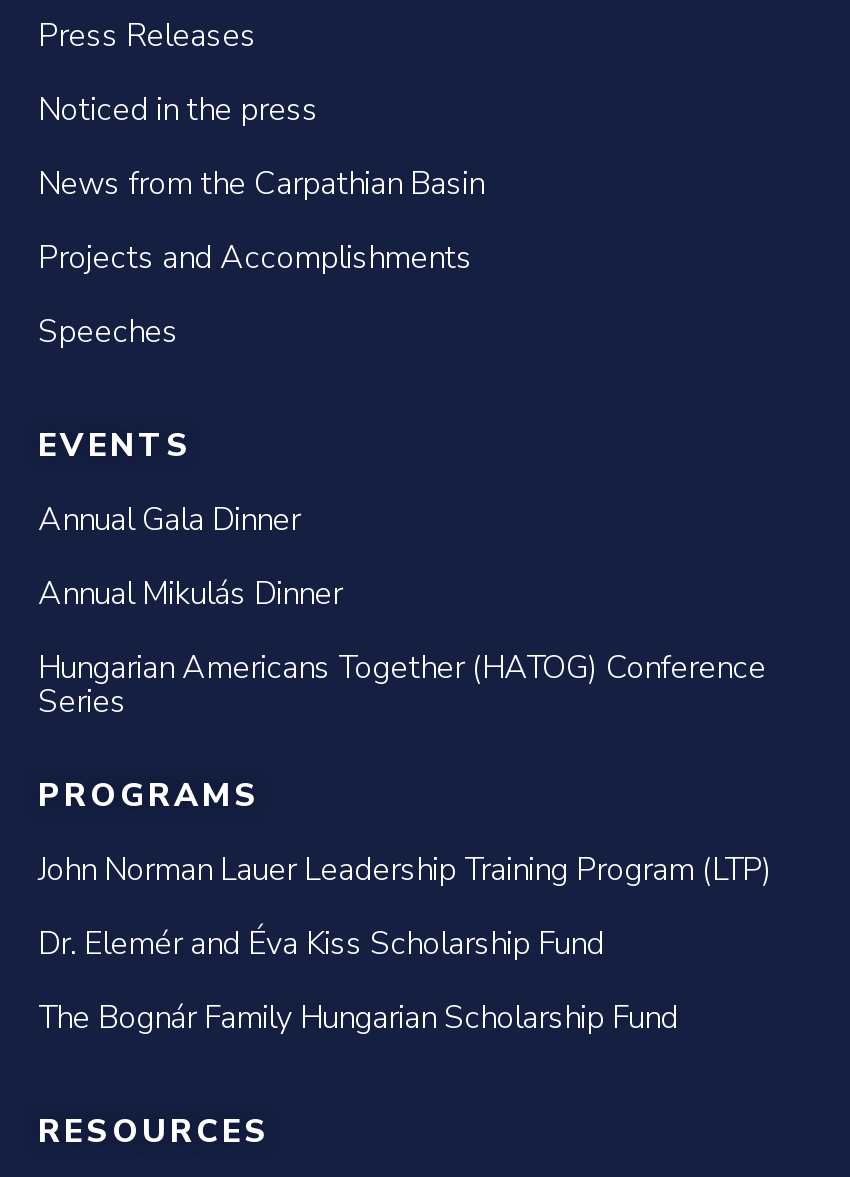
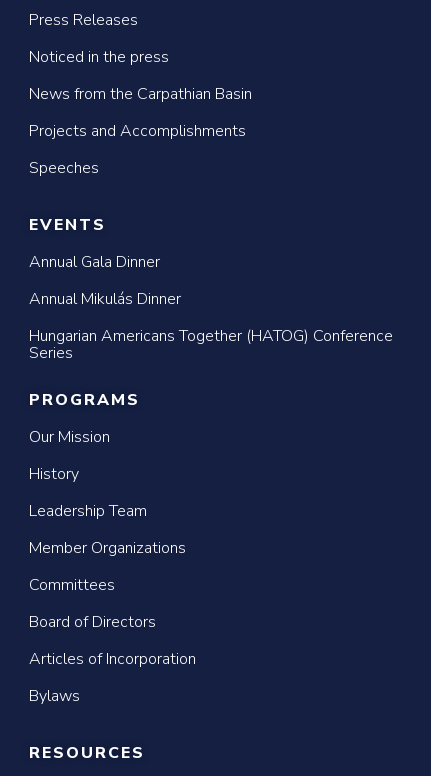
[38,848,772,1040] John Norman Lauer Leadership Training Program (LTP) | Dr. Elemér and Éva Kiss Scholarship Fund | The Bognár Family Hungarian Scholarship Fund -> [29,426,196,707] Our Mission | History | Leadership Team | Member Organizations | Committees | Board of Directors | Articles of Incorporation | Bylaws

